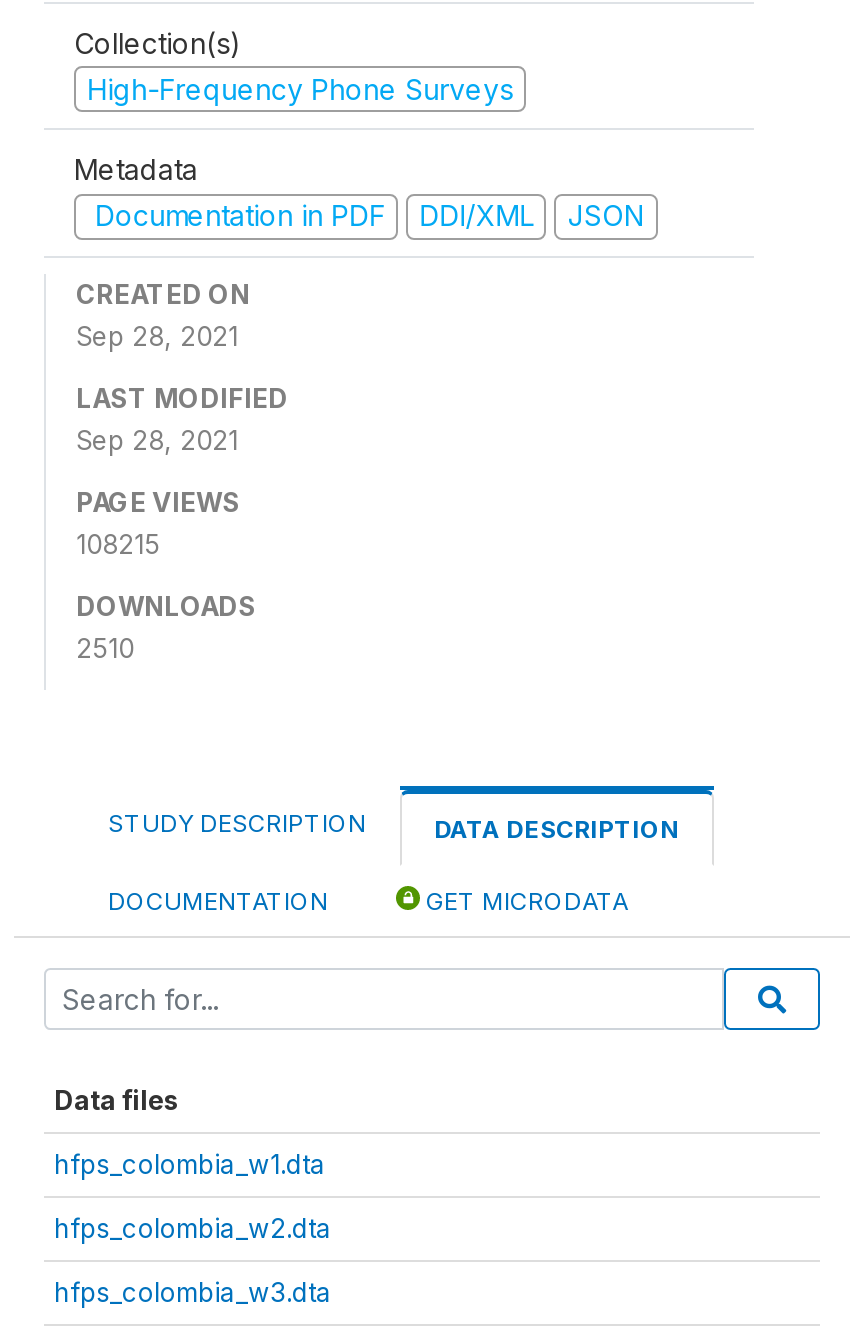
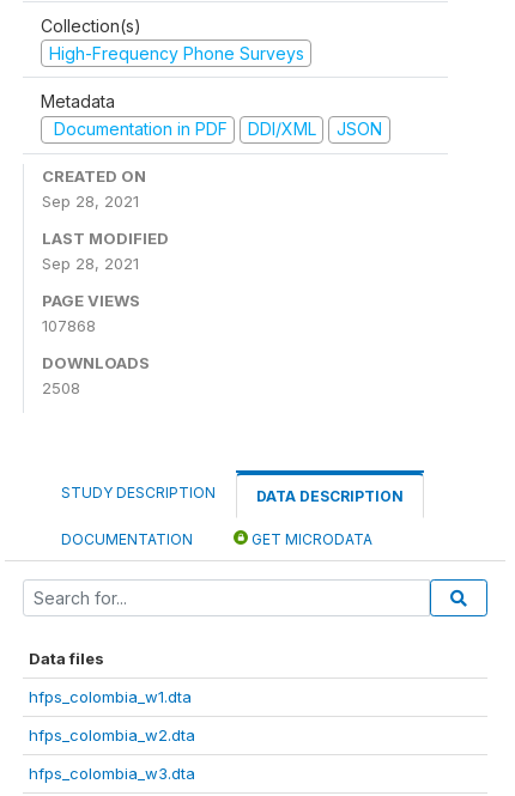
[76,527,160,559] 108215 -> [42,316,96,335] 107868
[76,631,134,663] 2510 -> [42,378,80,397] 2508

